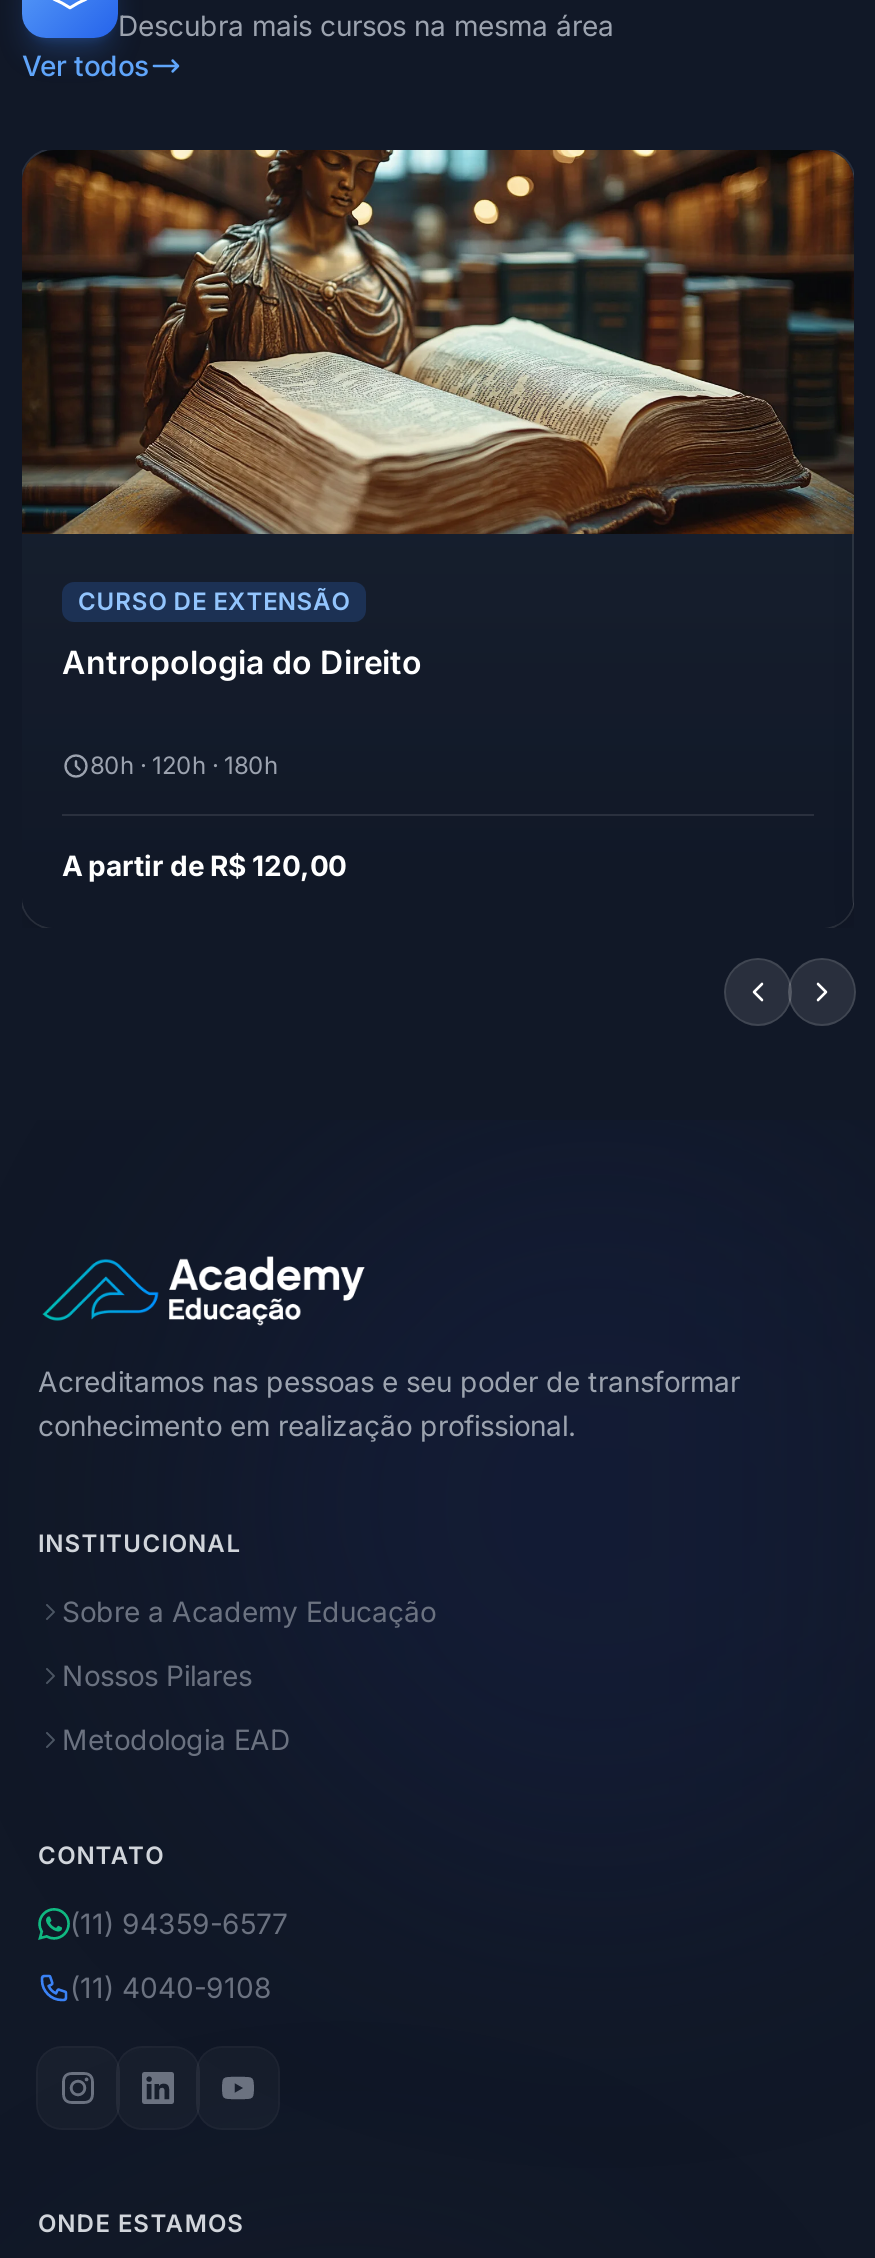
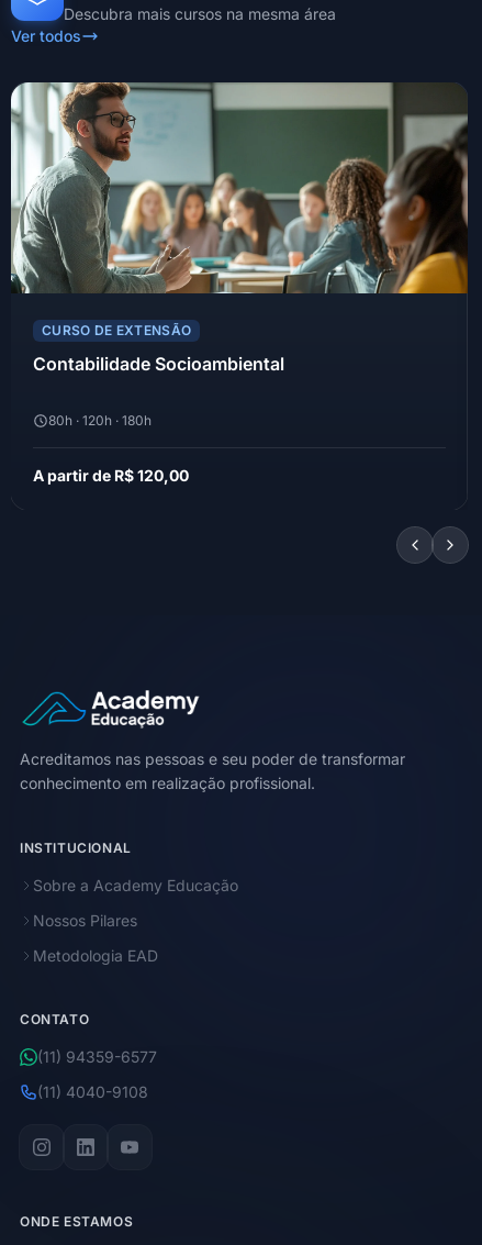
[22,148,854,536] [image] -> [10,81,469,294] [image]
[62,642,422,682] Antropologia do Direito -> [33,353,284,375] Contabilidade Socioambiental

